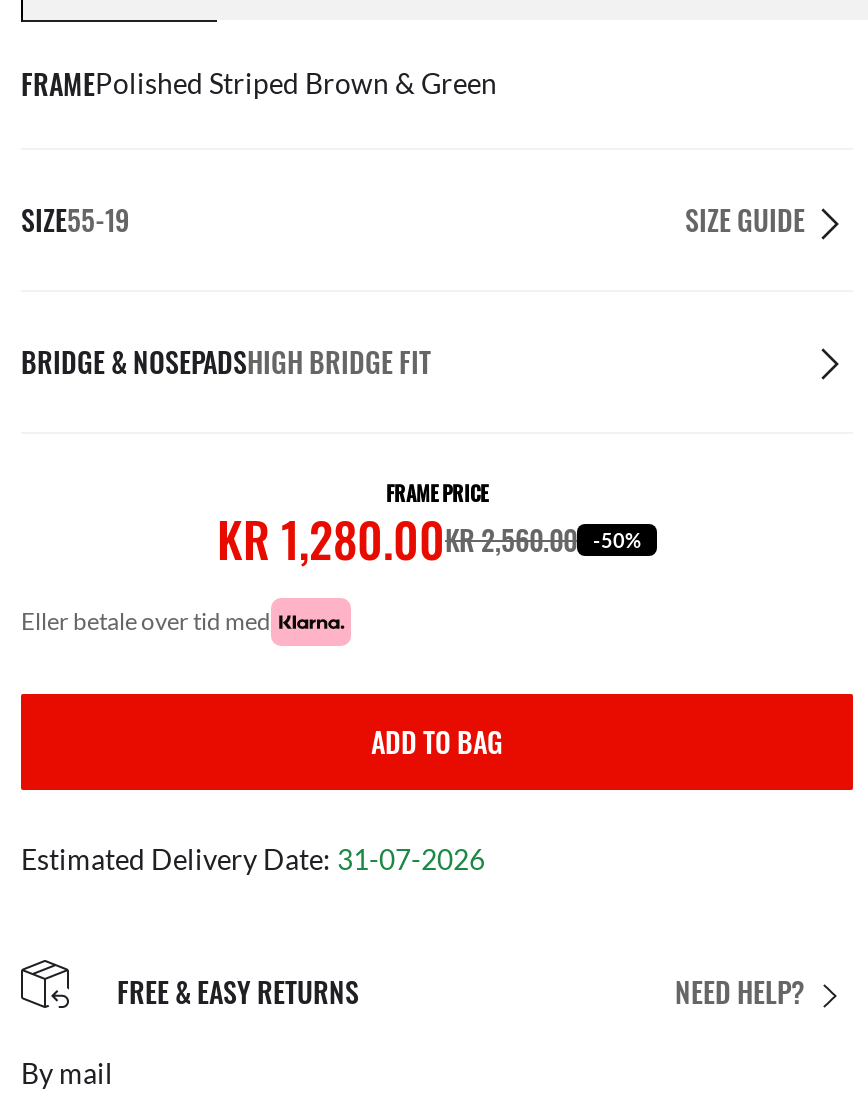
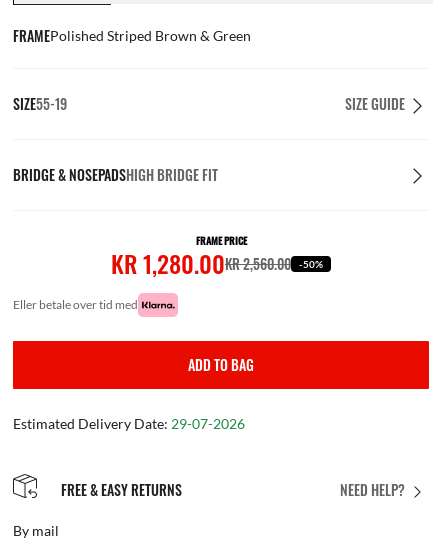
[21,842,485,876] Estimated Delivery Date: 31-07-2026 -> [13,415,245,432] Estimated Delivery Date: 29-07-2026

